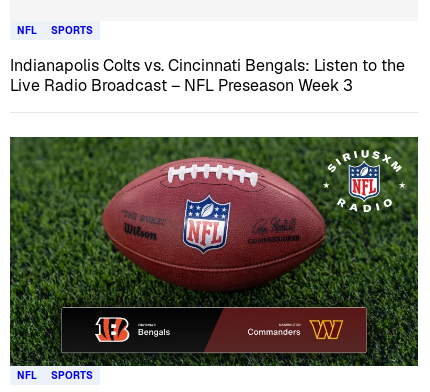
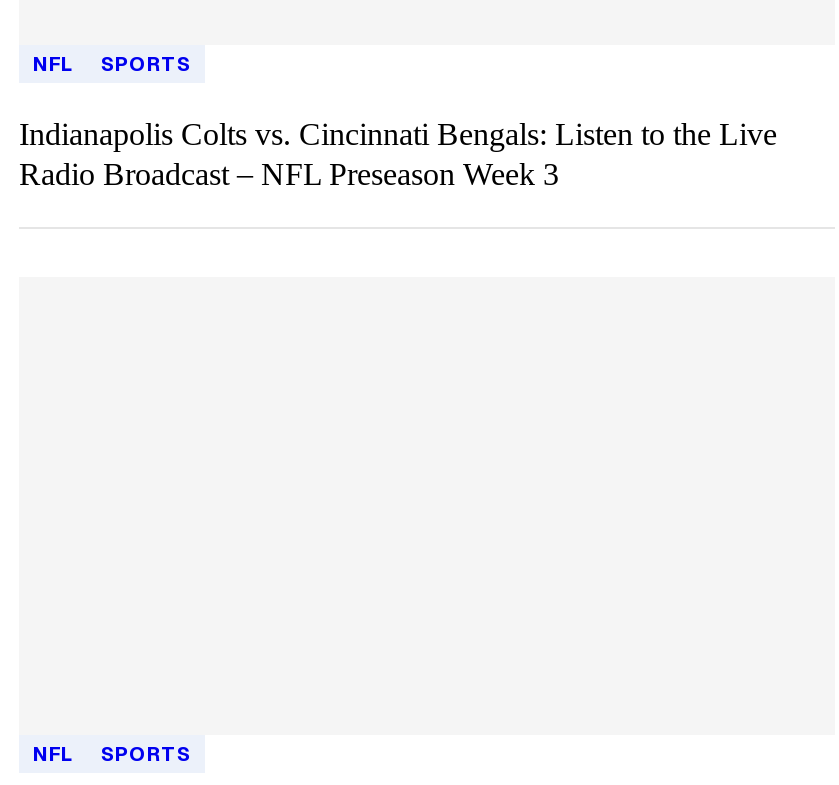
[9,136,419,367] [image] -> none

